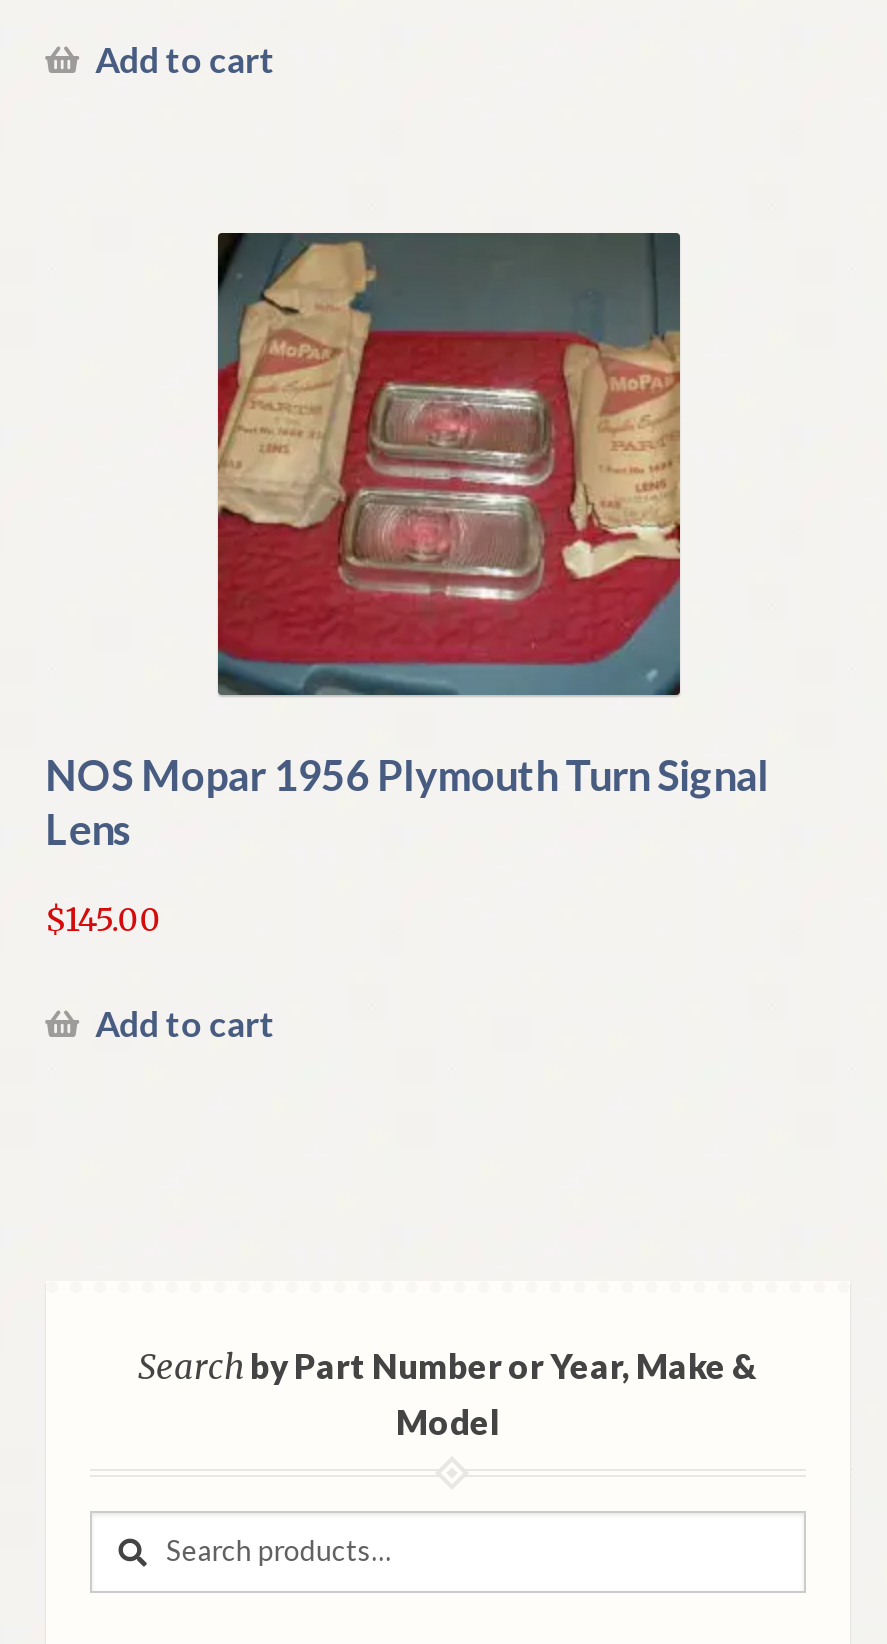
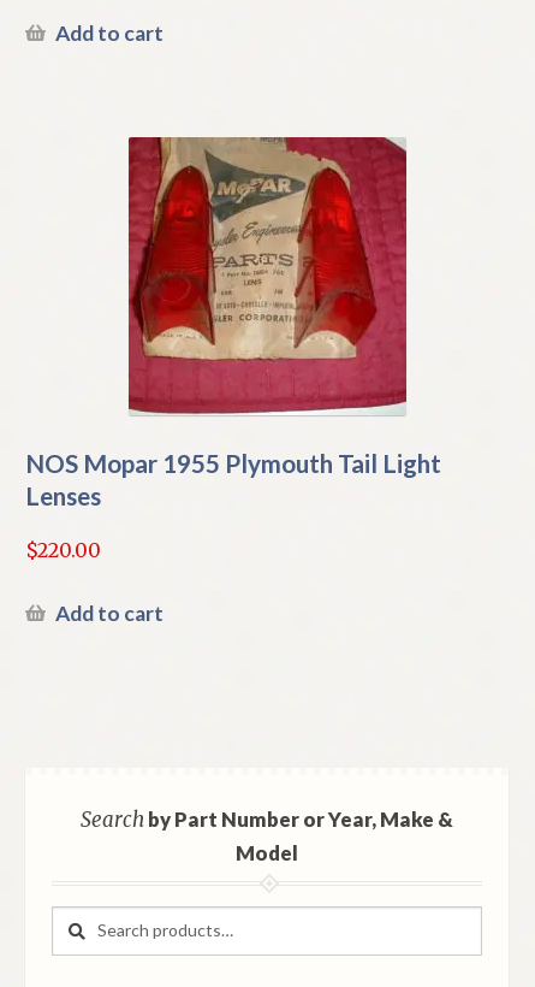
[45,231,769,852] [image] | NOS Mopar 1956 Plymouth Turn Signal | Lens -> [25,136,441,510] [image] | NOS Mopar 1955 Plymouth Tail Light | Lenses
[45,900,161,940] $145.00 -> [25,538,101,562] $220.00

